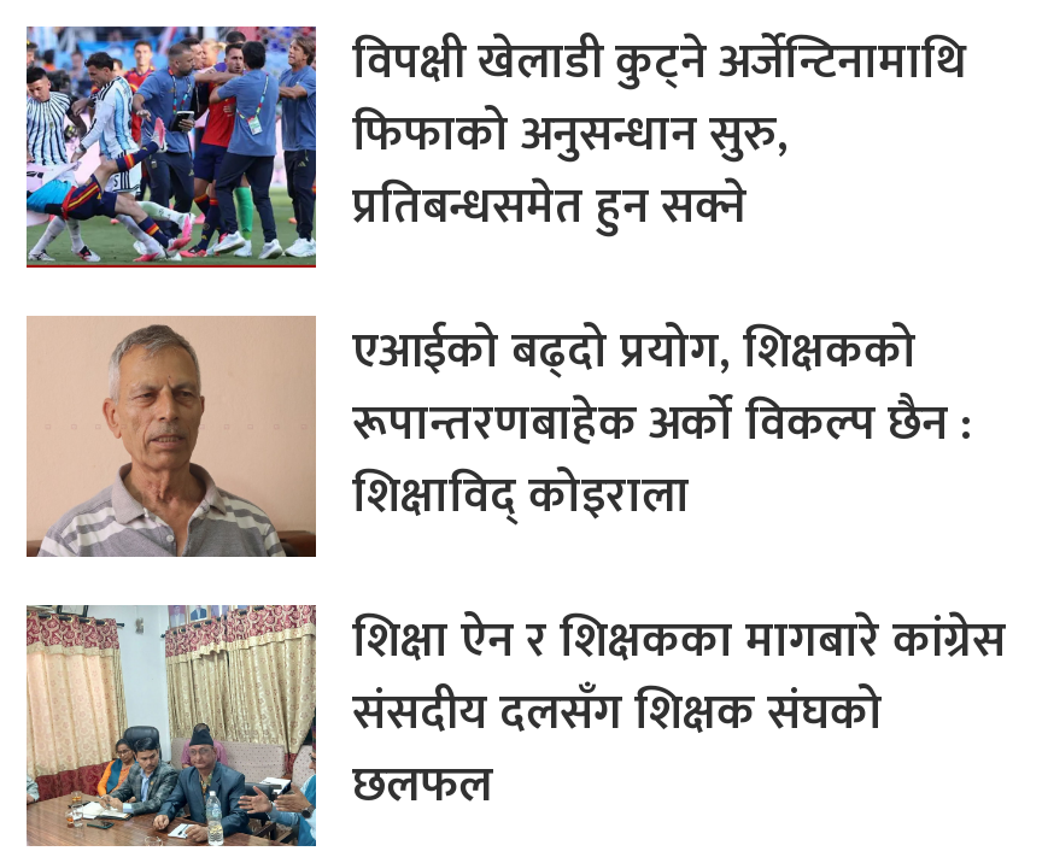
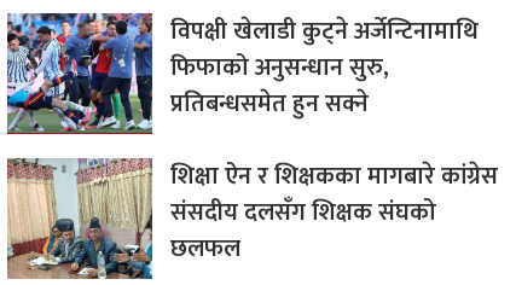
[27,310,970,559] [image] | एआईको बढ्दो प्रयोग, शिक्षकको | रूपान्तरणबाहेक अर्को विकल्प छैन : | शिक्षाविद् कोइराला -> none

